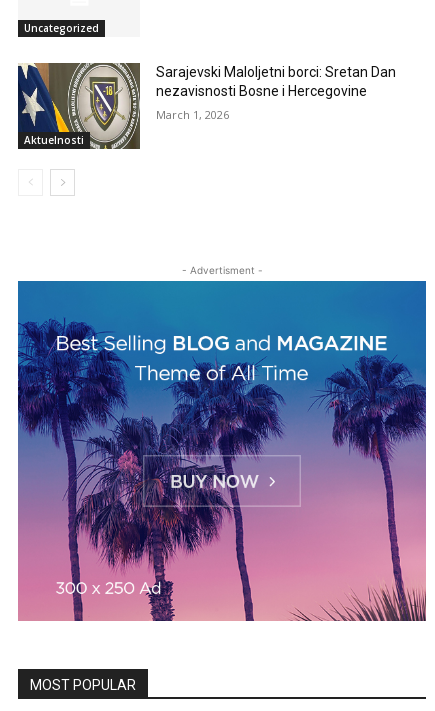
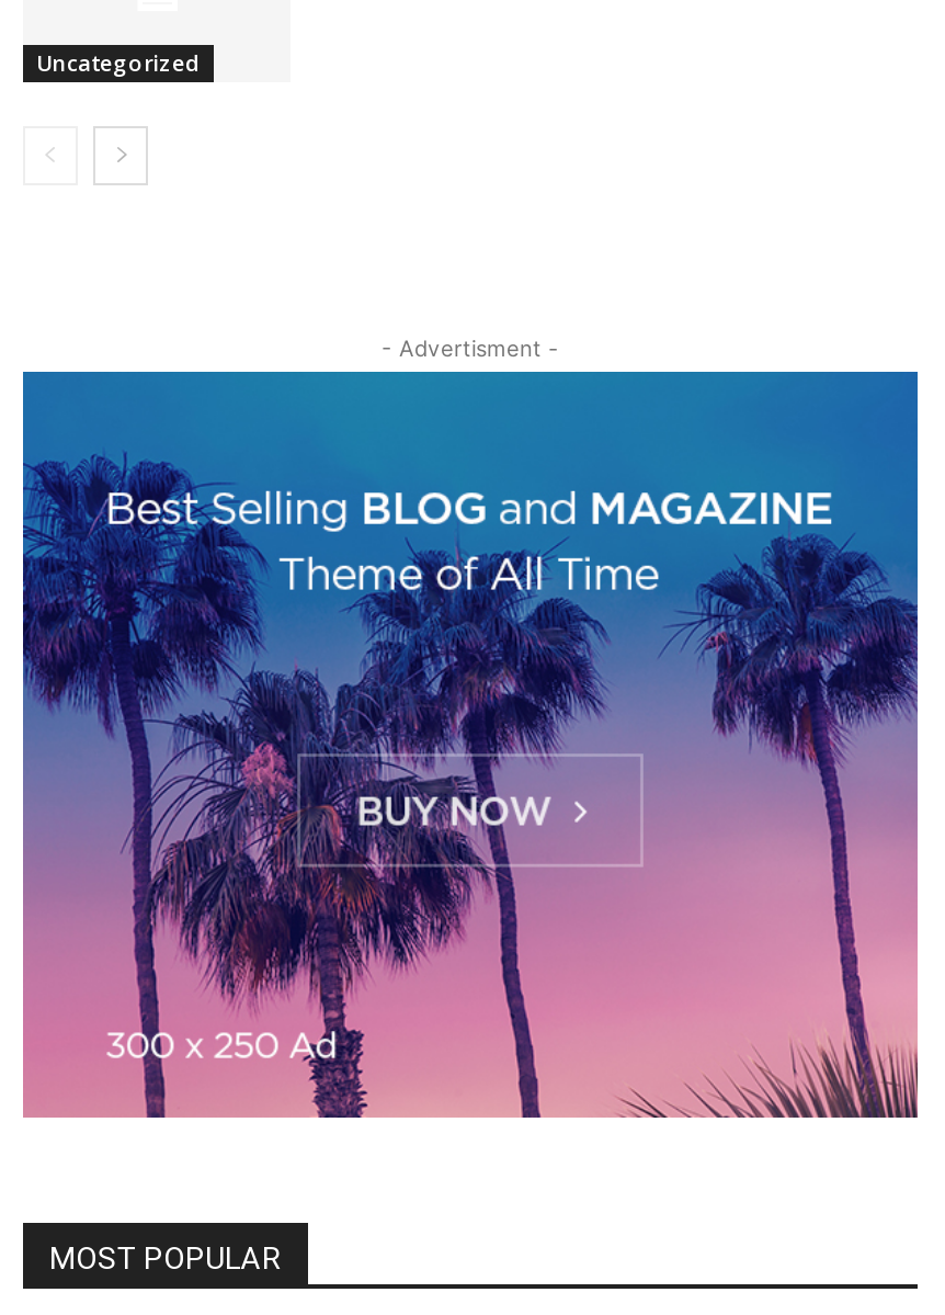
[17,62,141,150] [image] | Aktuelnosti -> none
[156,64,396,122] Sarajevski Maloljetni borci: Sretan Dan | nezavisnosti Bosne i Hercegovine | March 1, 2026 -> none

